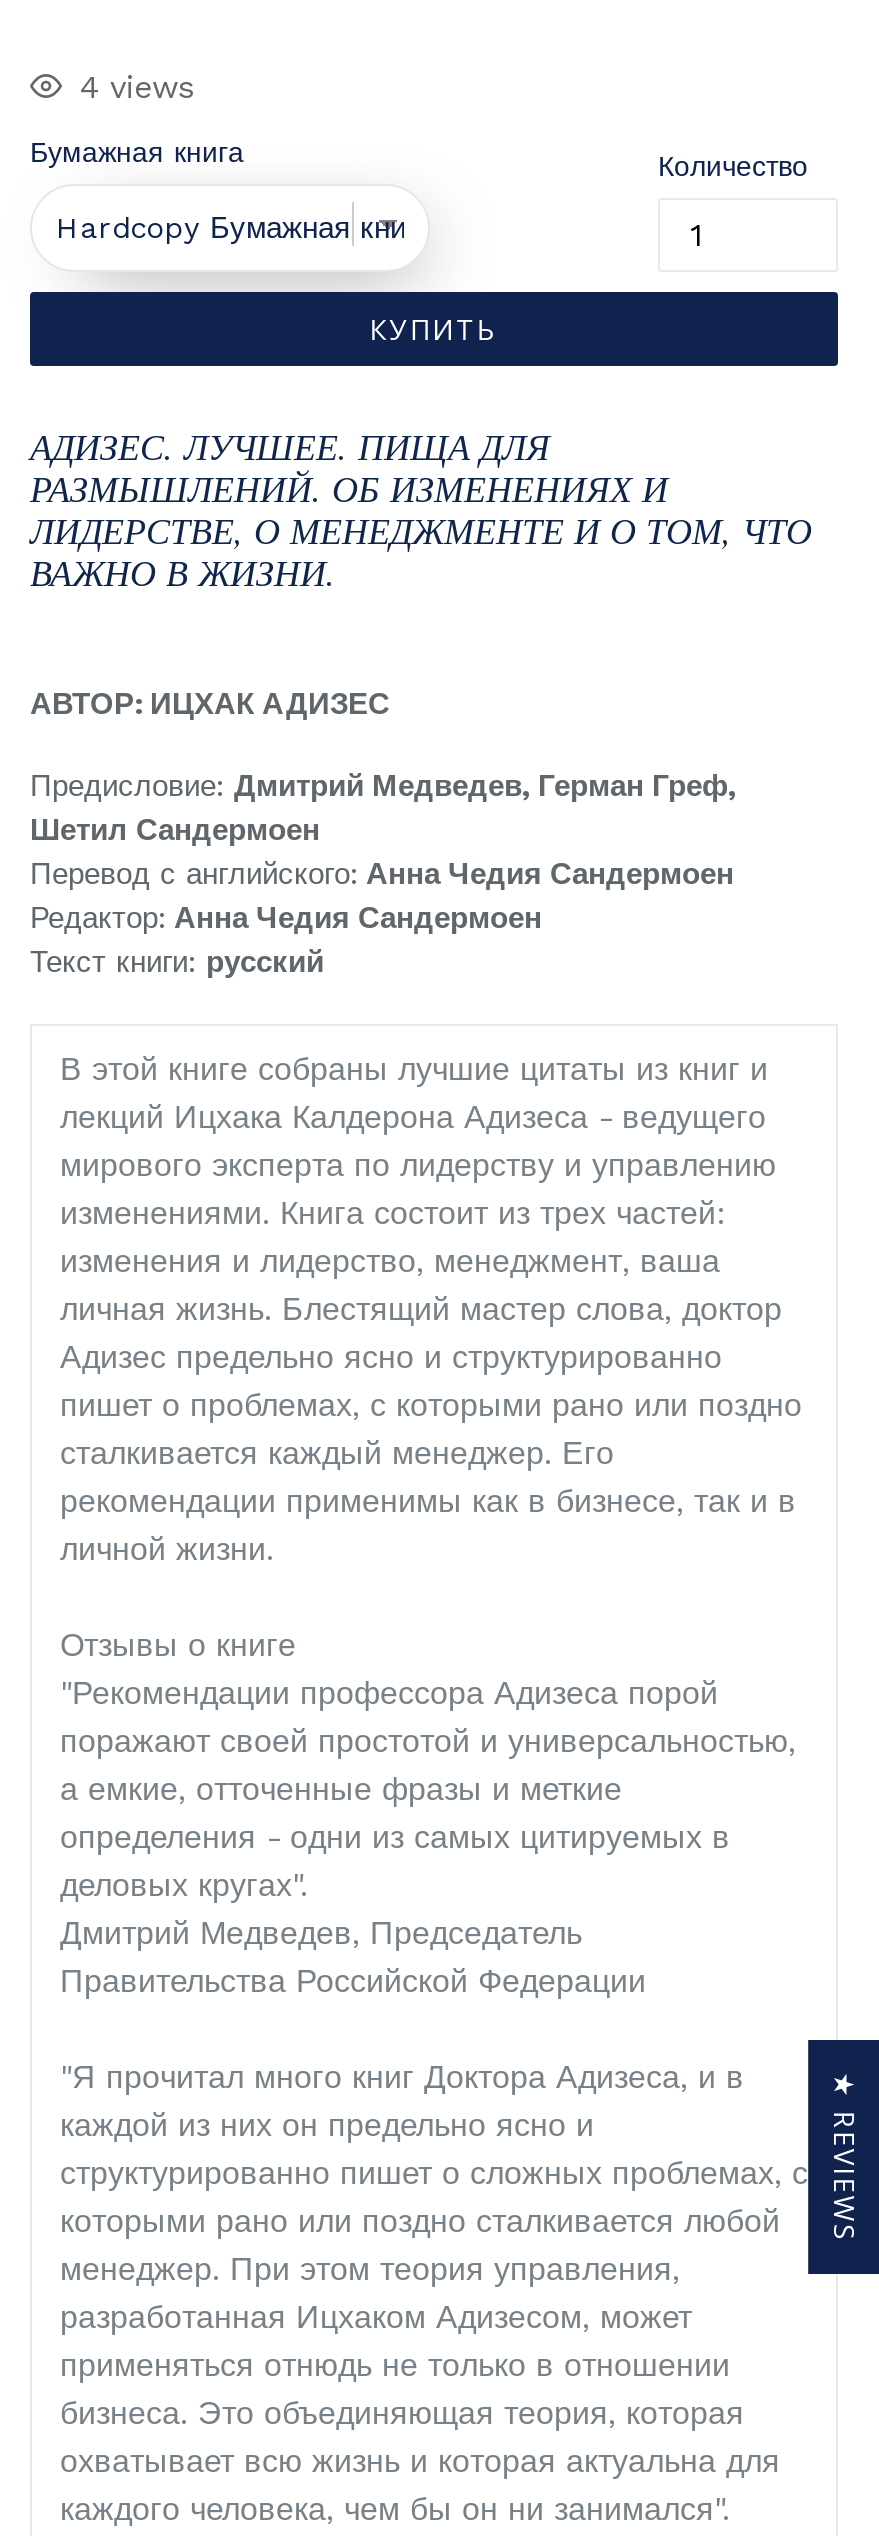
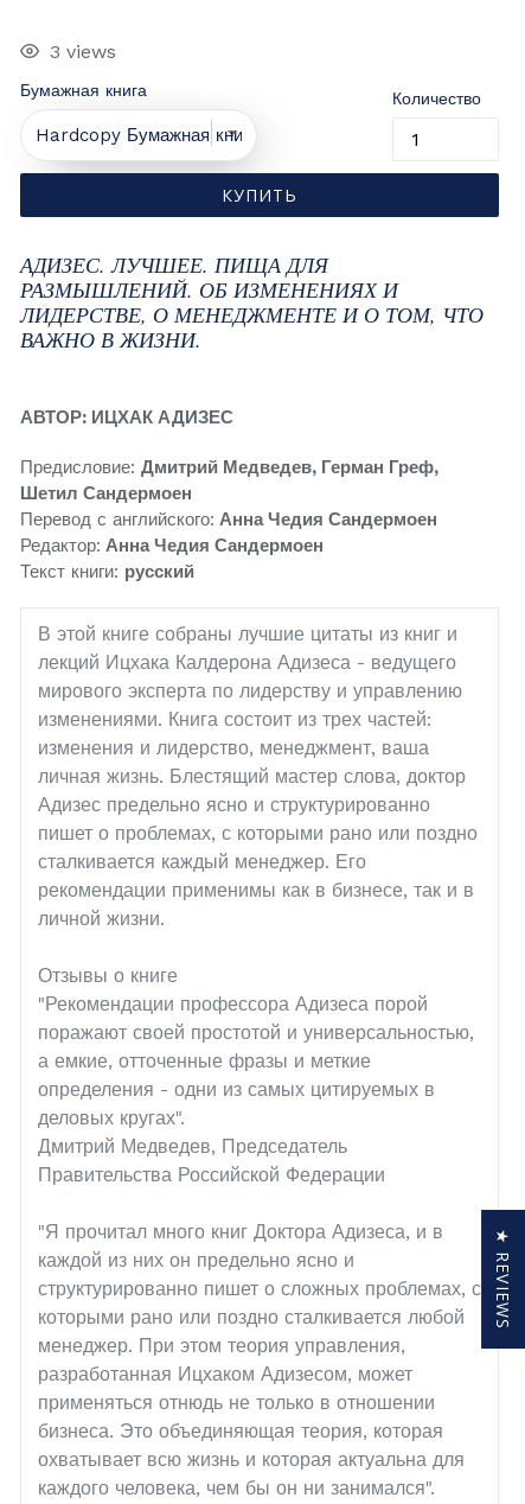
[70,67,194,105] 4 views -> [44,40,116,63] 3 views

